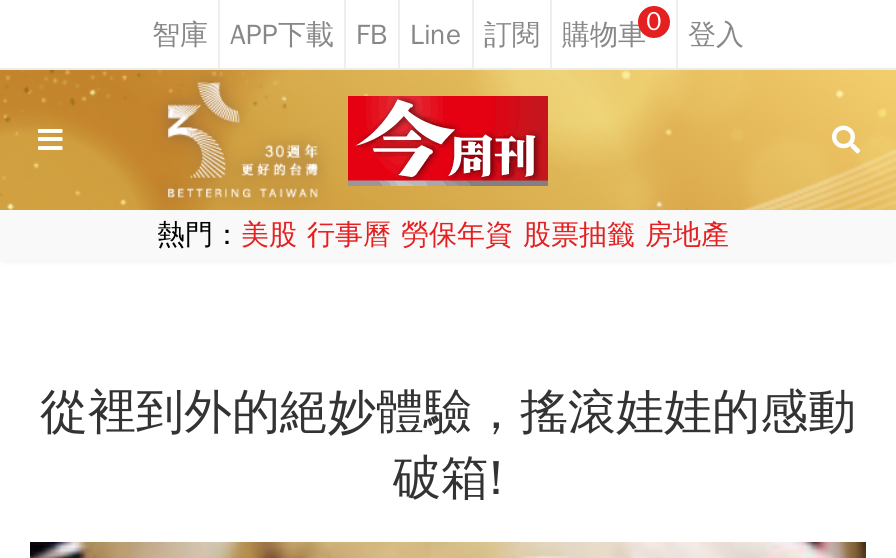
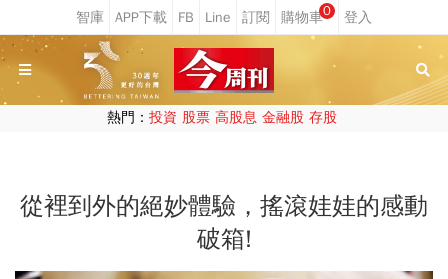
[157,218,729,252] 熱門：美股 行事曆 勞保年資 股票抽籤 房地產 -> [106,109,336,126] 熱門：投資 股票 高股息 金融股 存股

